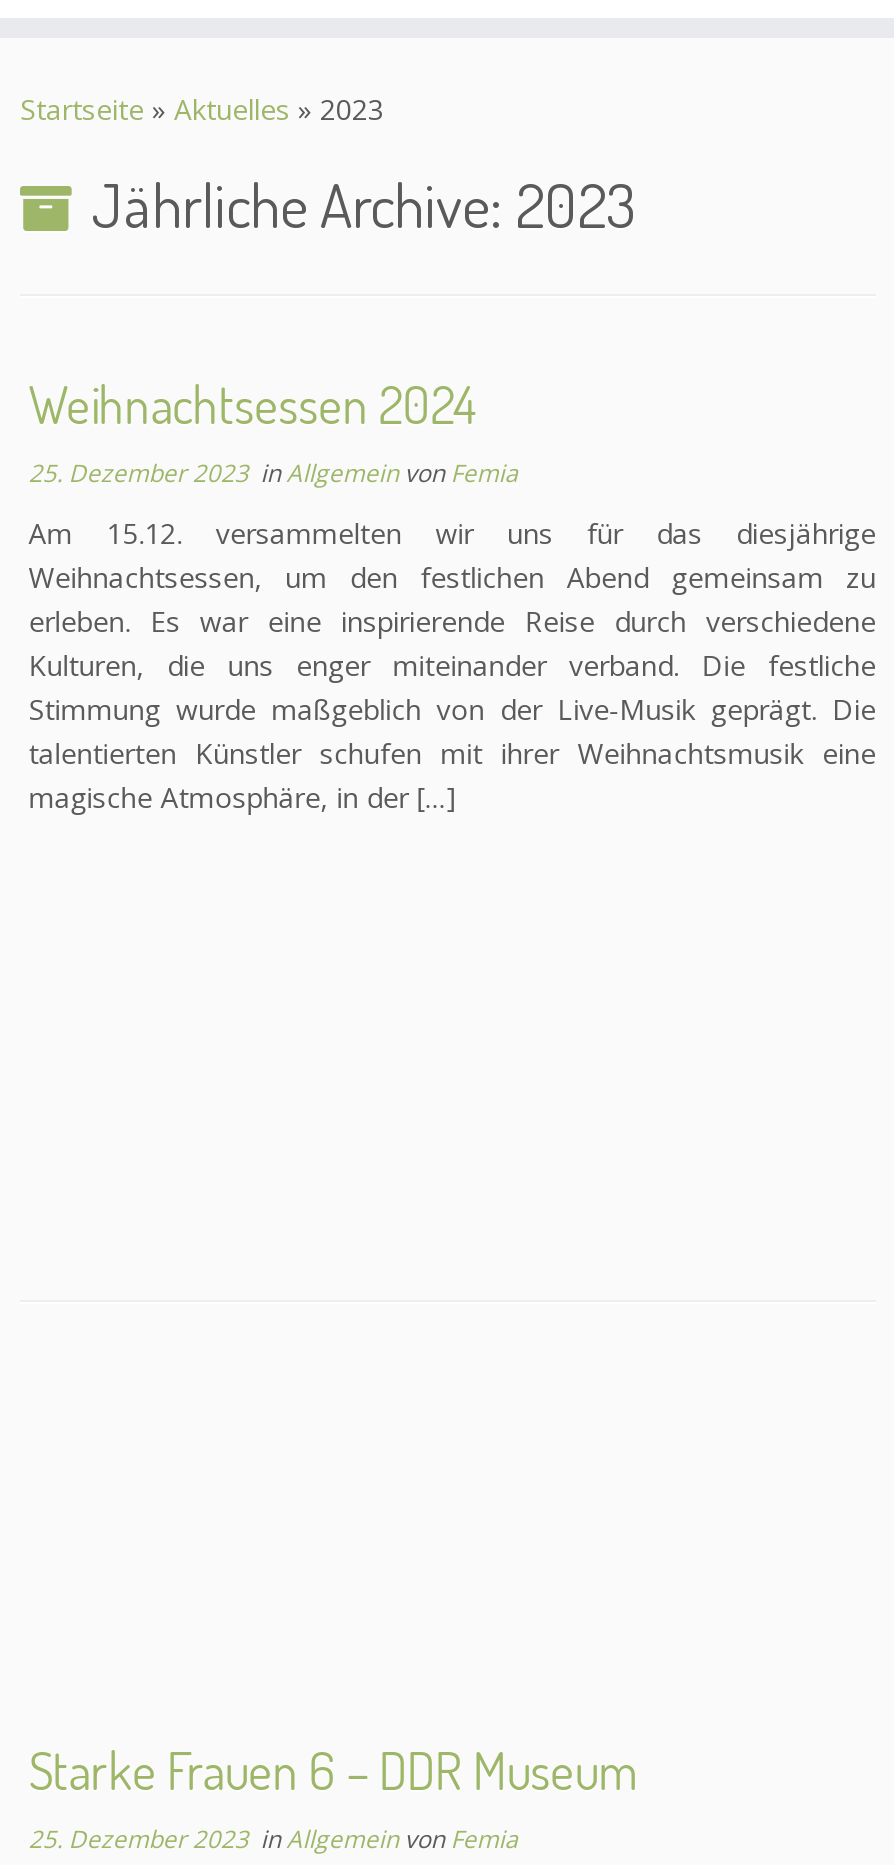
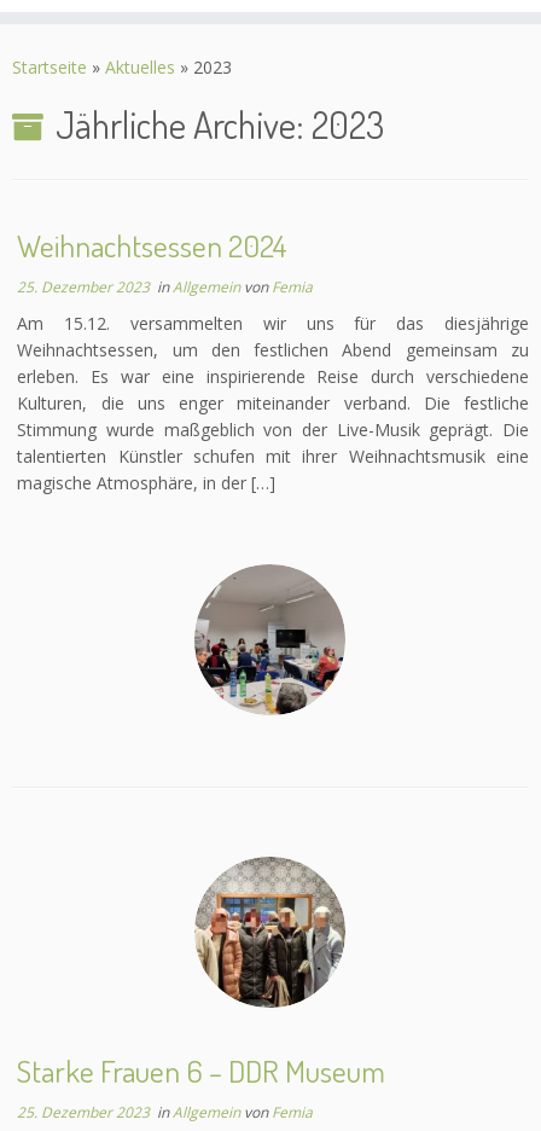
none -> [193,563,345,715] [image]
none -> [194,855,347,1009] [image]

